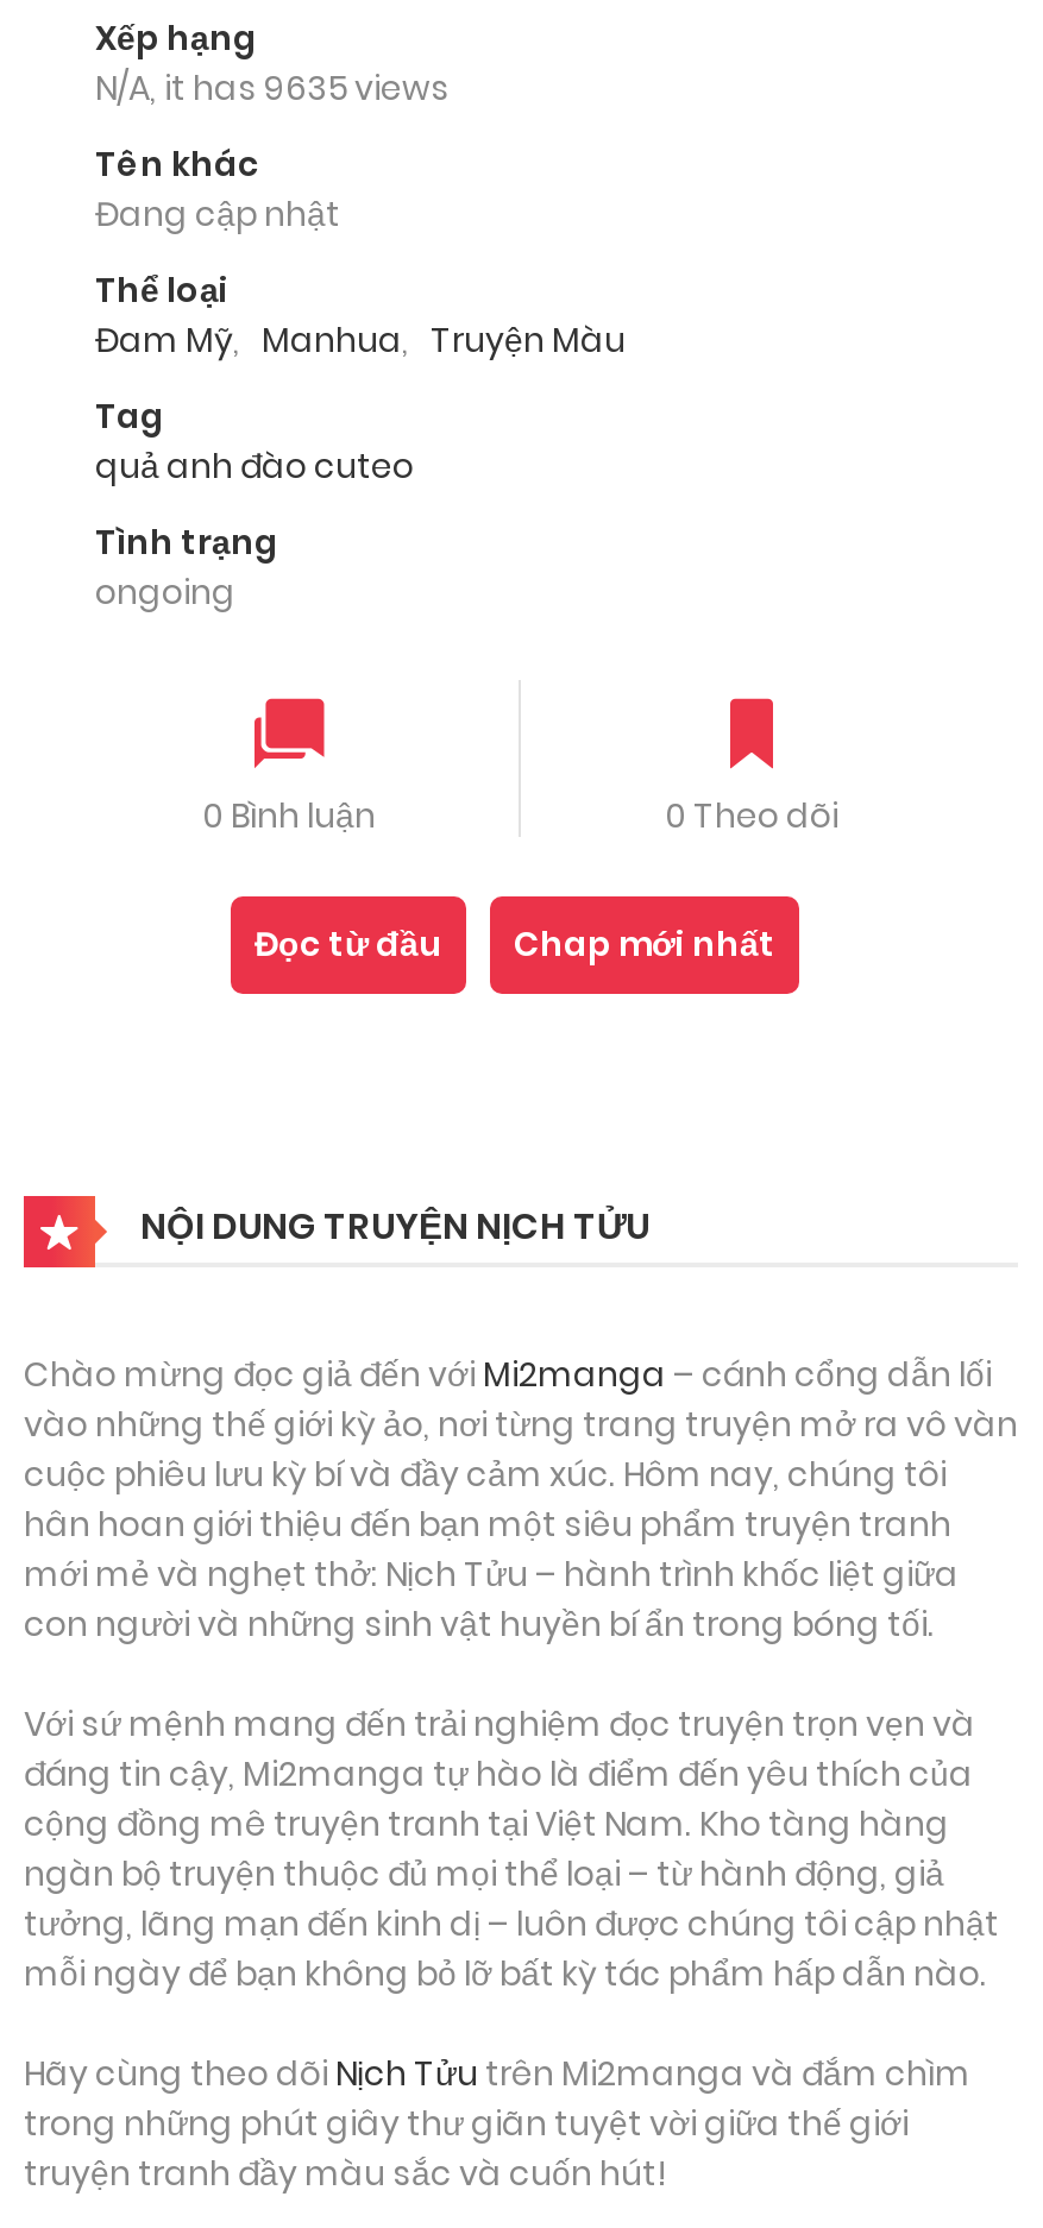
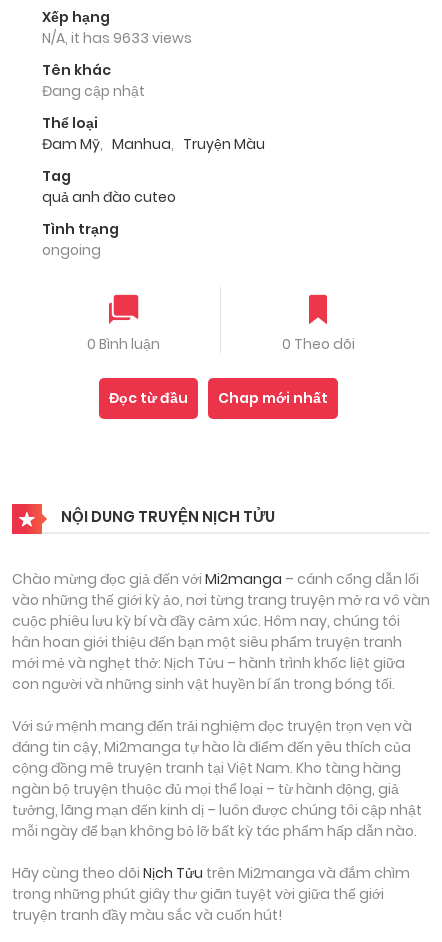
[95,65,450,113] N/A, it has 9635 views -> [42,28,192,48] N/A, it has 9633 views

